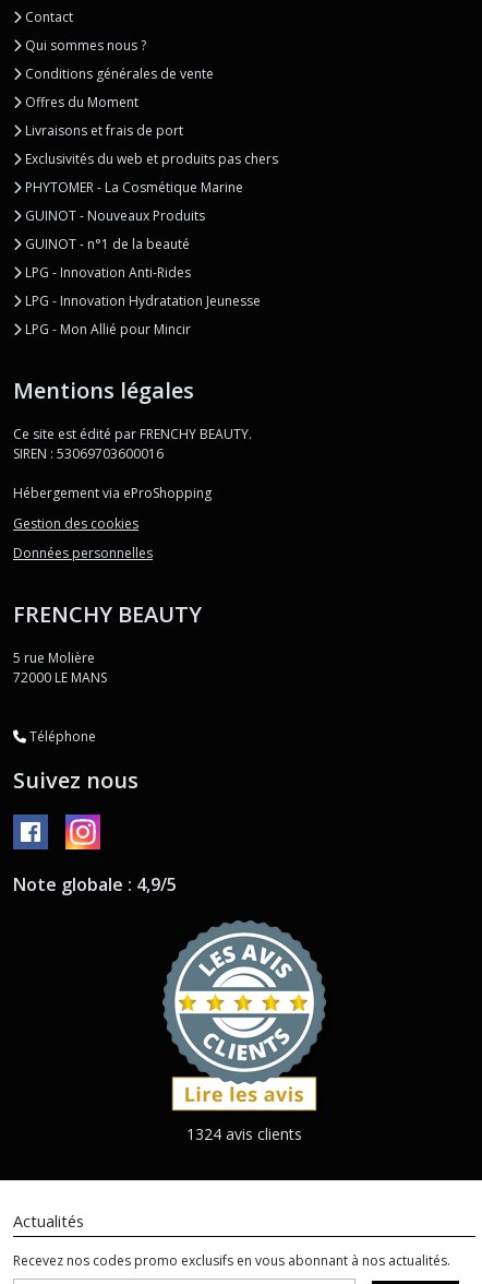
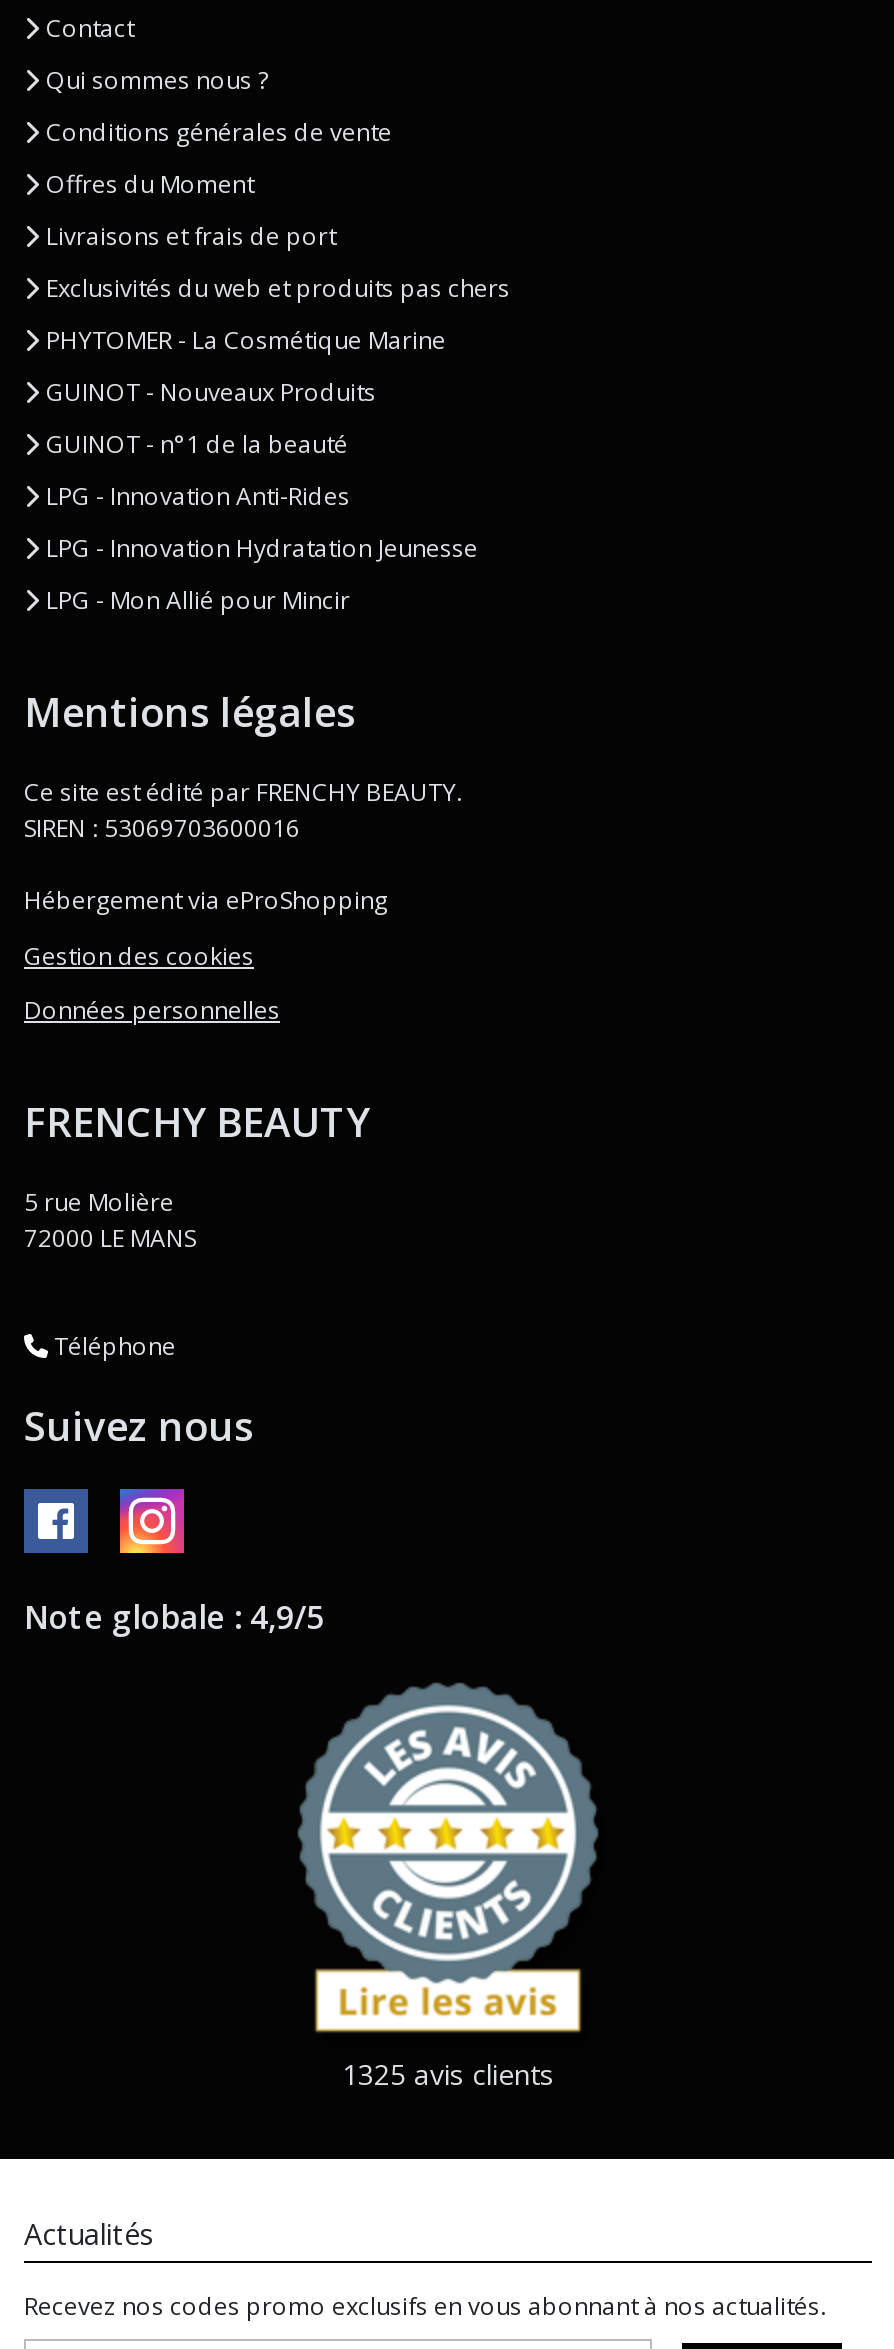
[186,1124,302,1145] 1324 avis clients -> [342,2056,554,2094] 1325 avis clients

